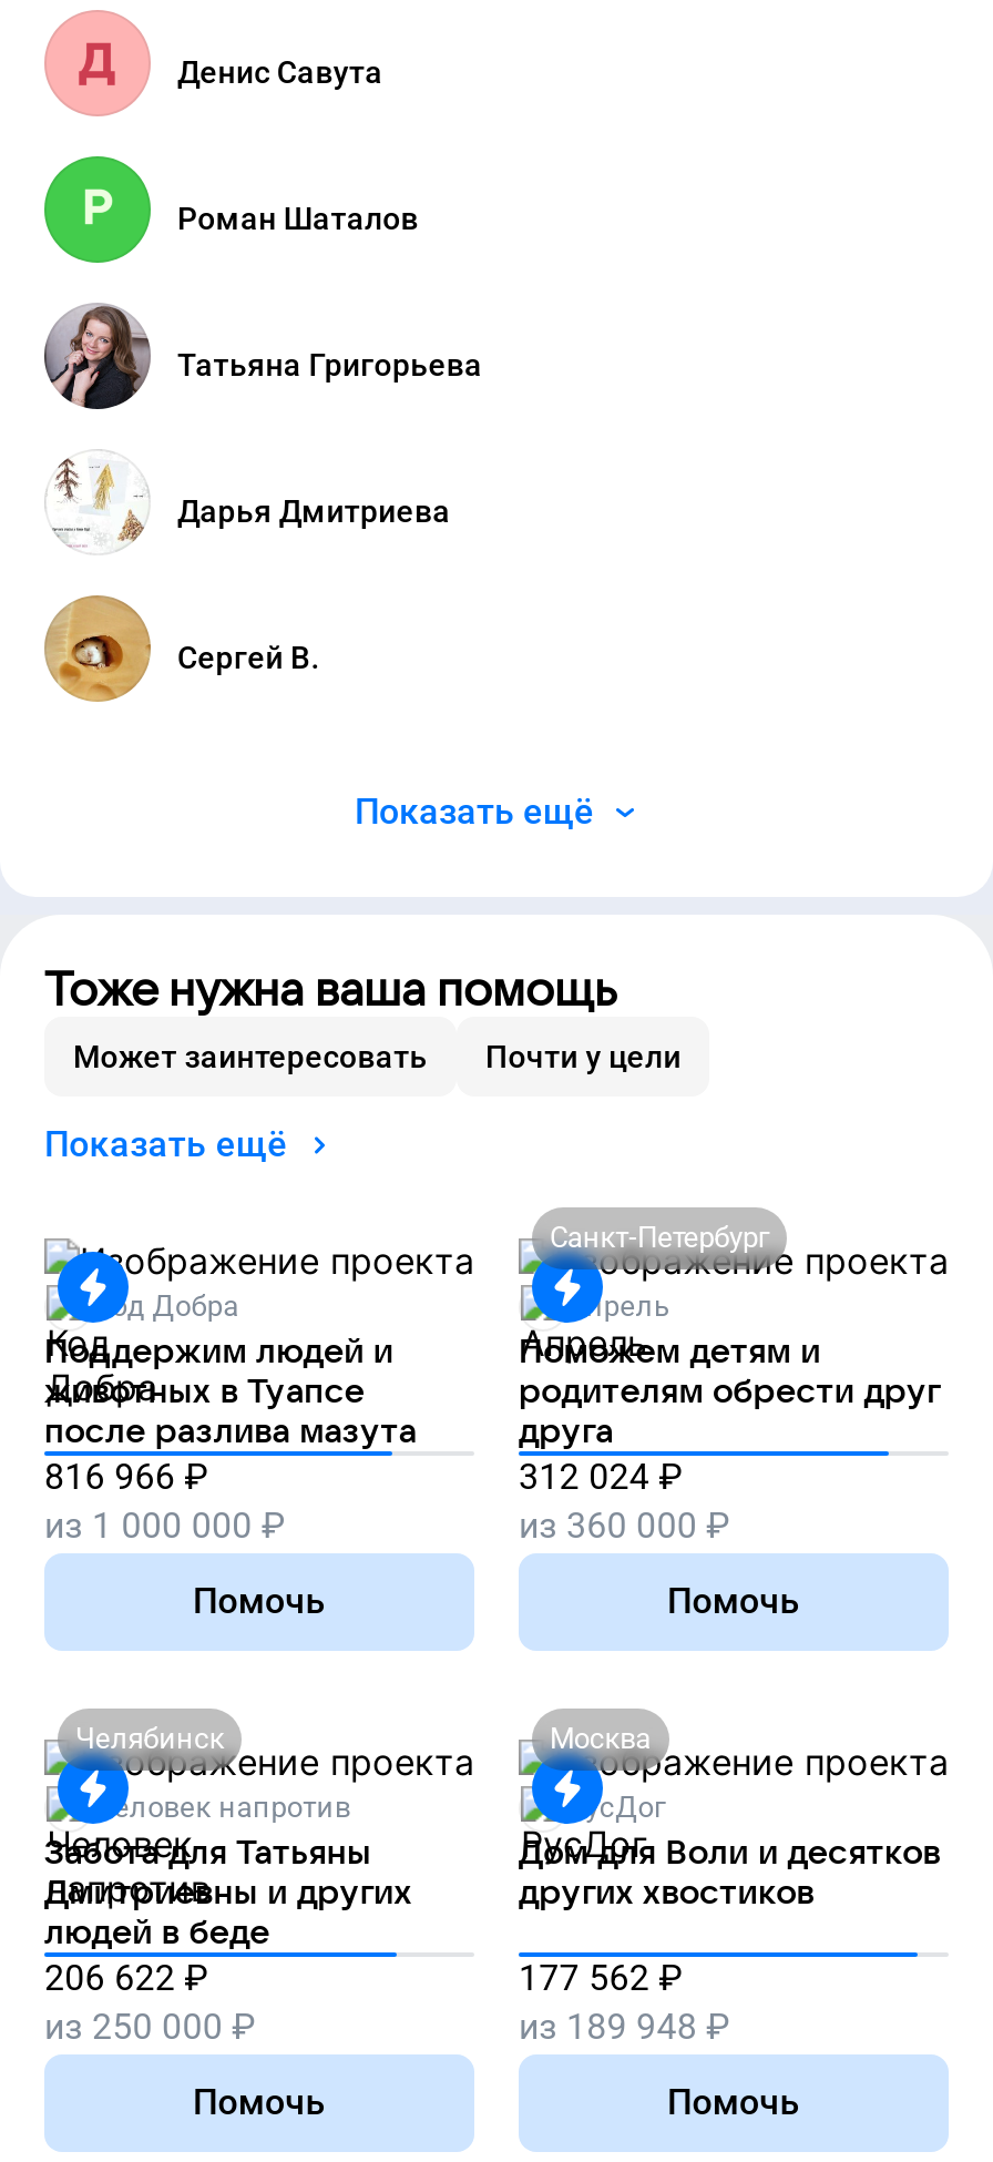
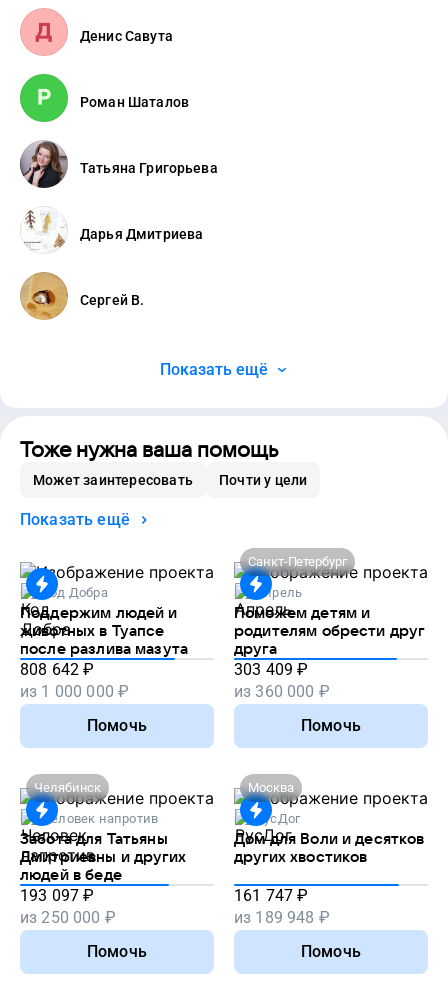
[44,1456,209,1498] 816 966 ₽ -> [20,660,94,679] 808 642 ₽
[519,1456,684,1498] 312 024 ₽ -> [234,660,308,679] 303 409 ₽
[44,1957,209,1999] 206 622 ₽ -> [20,886,94,905] 193 097 ₽
[519,1957,684,1999] 177 562 ₽ -> [234,886,308,905] 161 747 ₽

